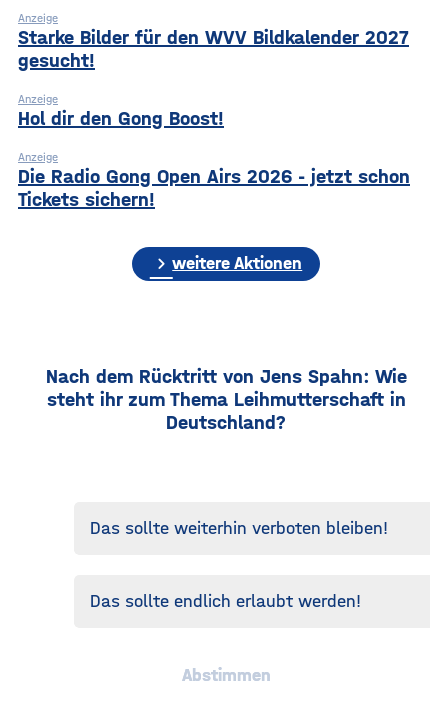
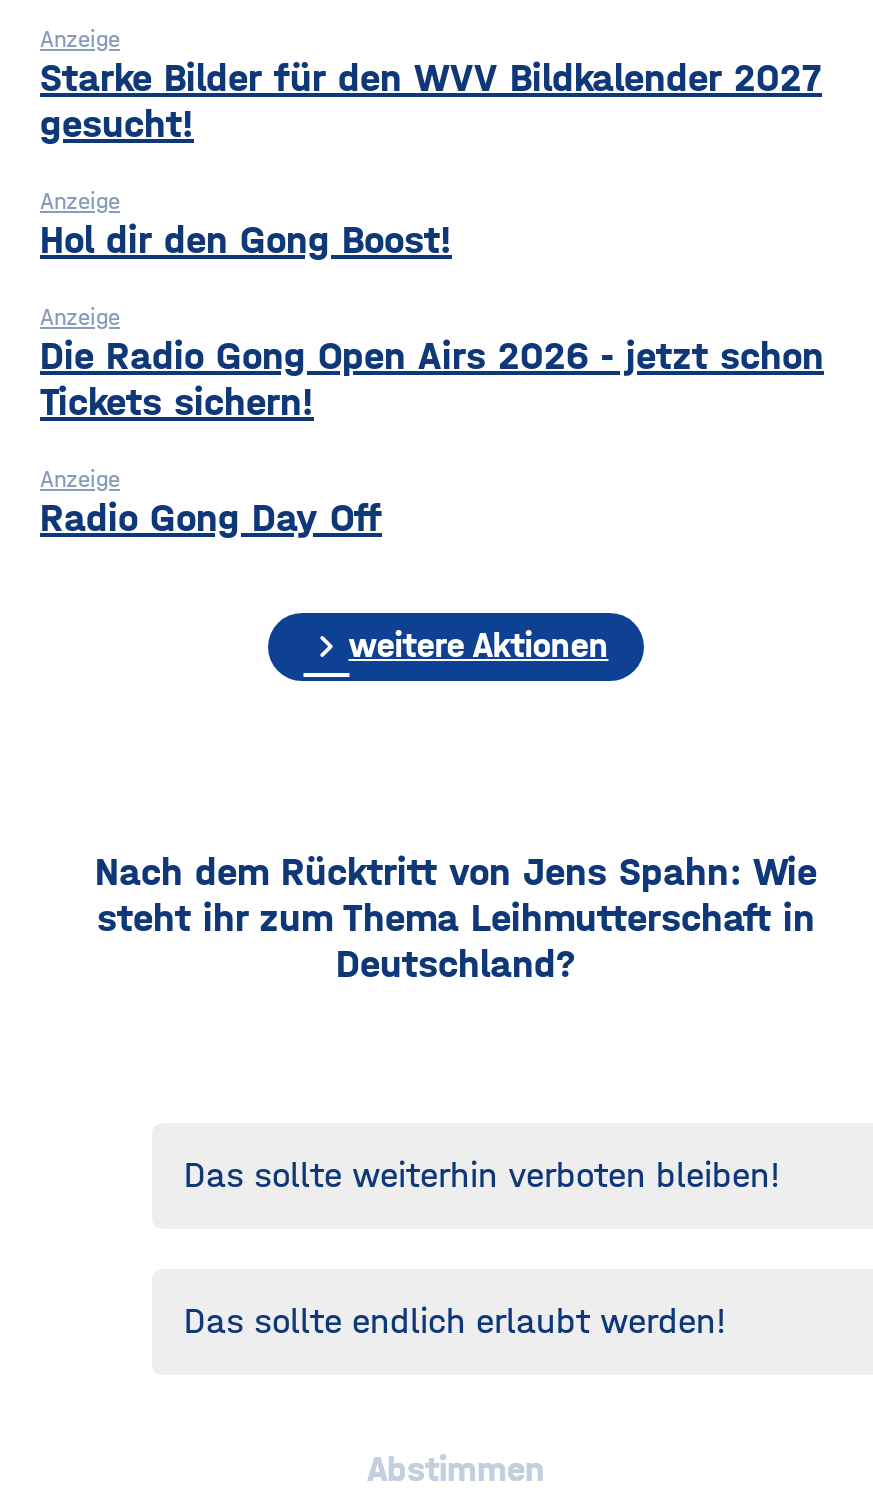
none -> [40,464,382,540] Anzeige | Radio Gong Day Off

